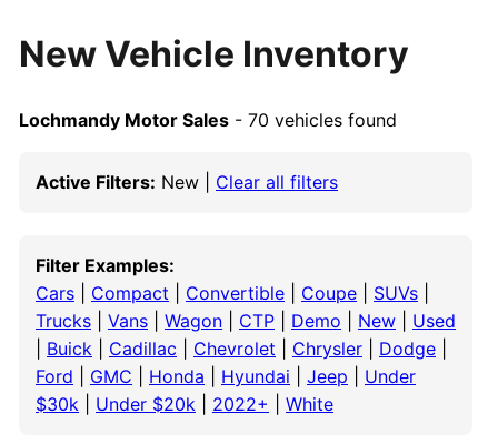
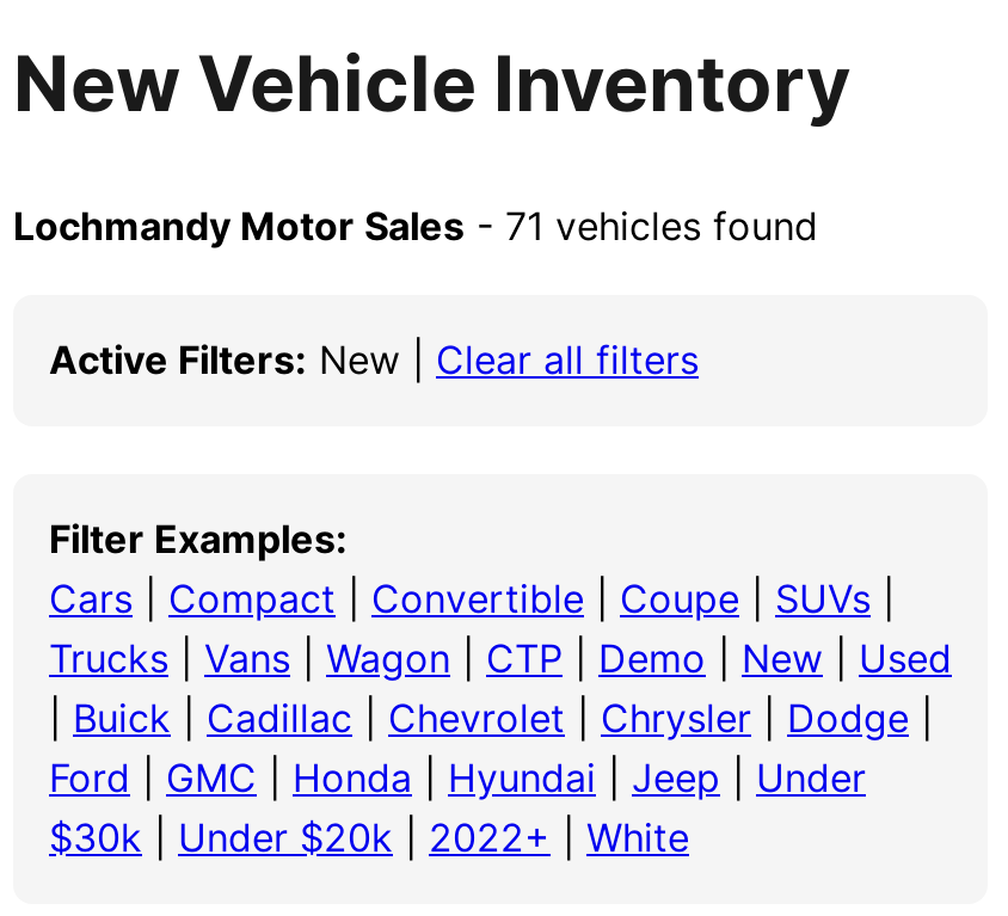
[19,109,397,131] Lochmandy Motor Sales - 70 vehicles found -> [13,202,818,249] Lochmandy Motor Sales - 71 vehicles found

